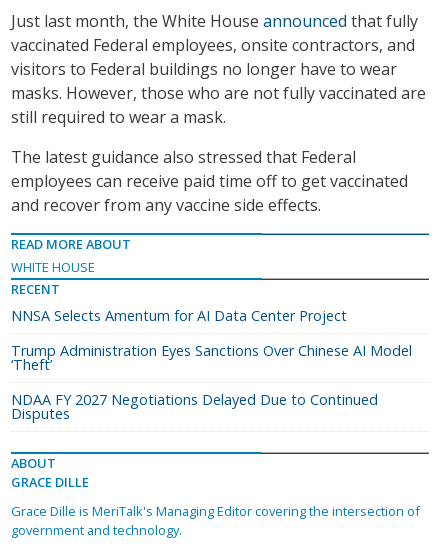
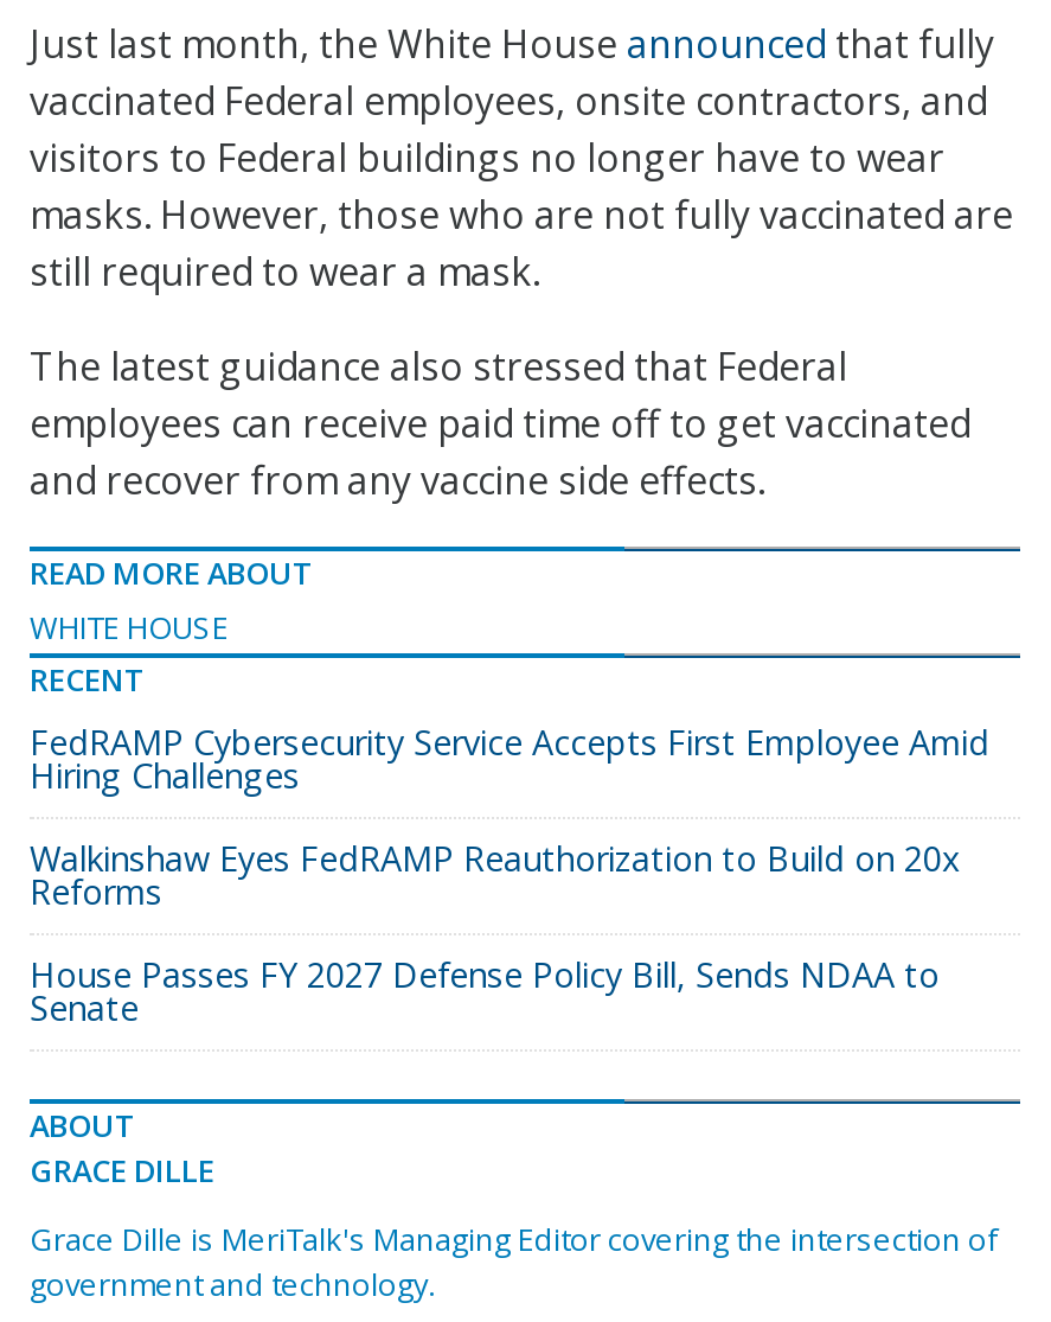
[11,306,347,325] NNSA Selects Amentum for AI Data Center Project -> [30,720,989,798] FedRAMP Cybersecurity Service Accepts First Employee Amid | Hiring Challenges
[11,341,412,374] Trump Administration Eyes Sanctions Over Chinese AI Model | ‘Theft’ -> [30,836,961,914] Walkinshaw Eyes FedRAMP Reauthorization to Build on 20x | Reforms
[11,390,378,423] NDAA FY 2027 Negotiations Delayed Due to Continued | Disputes -> [30,952,940,1031] House Passes FY 2027 Defense Policy Bill, Sends NDAA to | Senate

